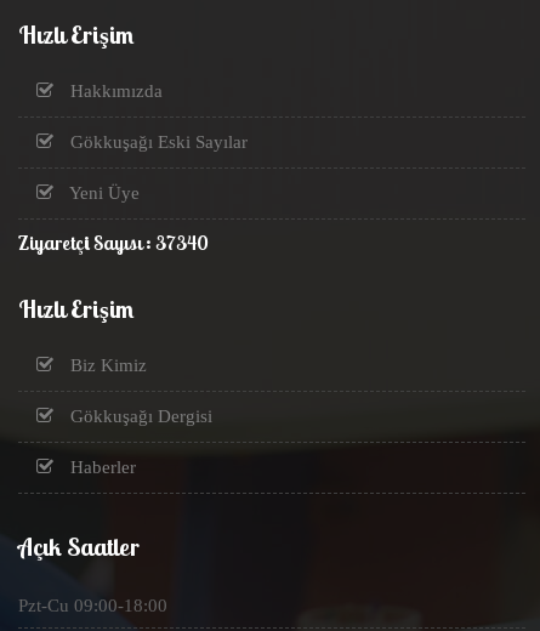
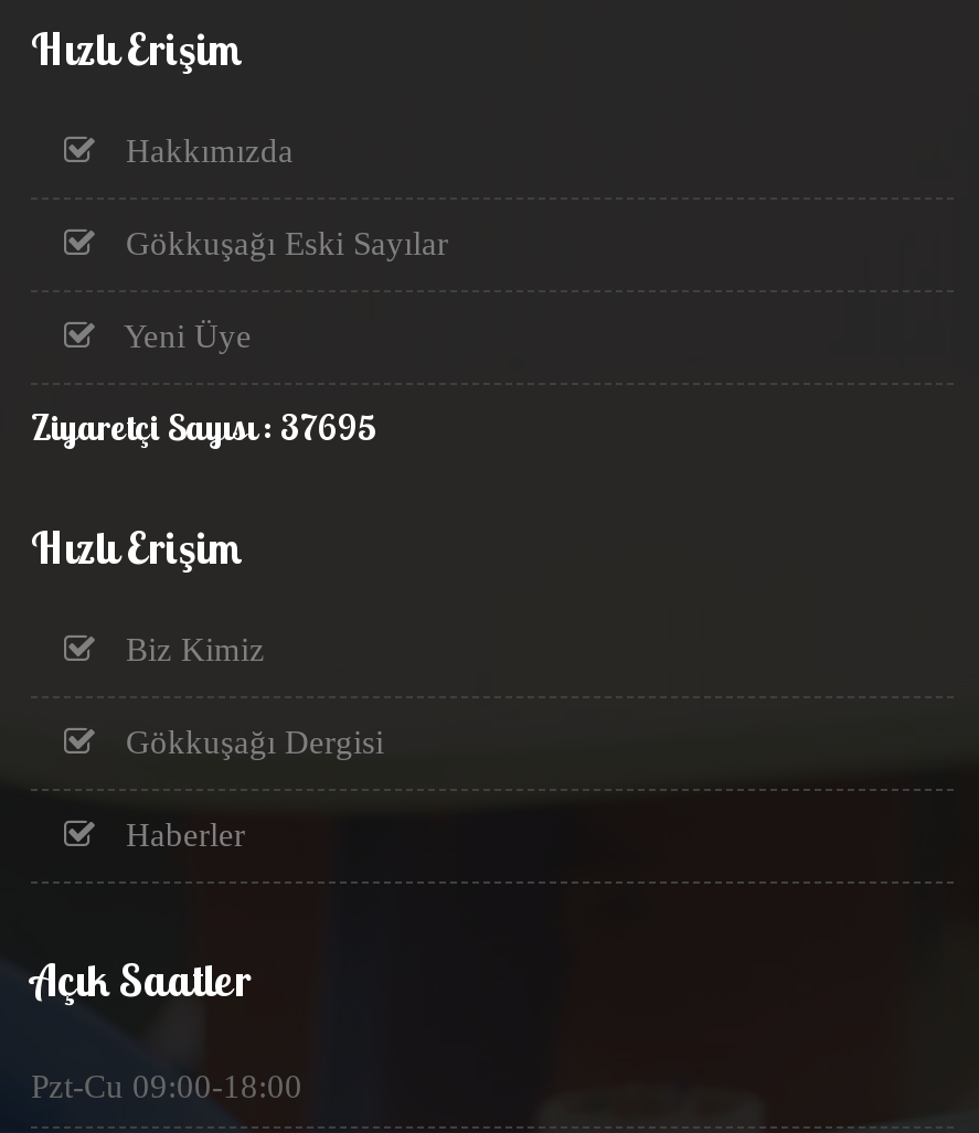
[18,230,209,255] Ziyaretçi Sayısı : 37340 -> [31,404,377,449] Ziyaretçi Sayısı : 37695

